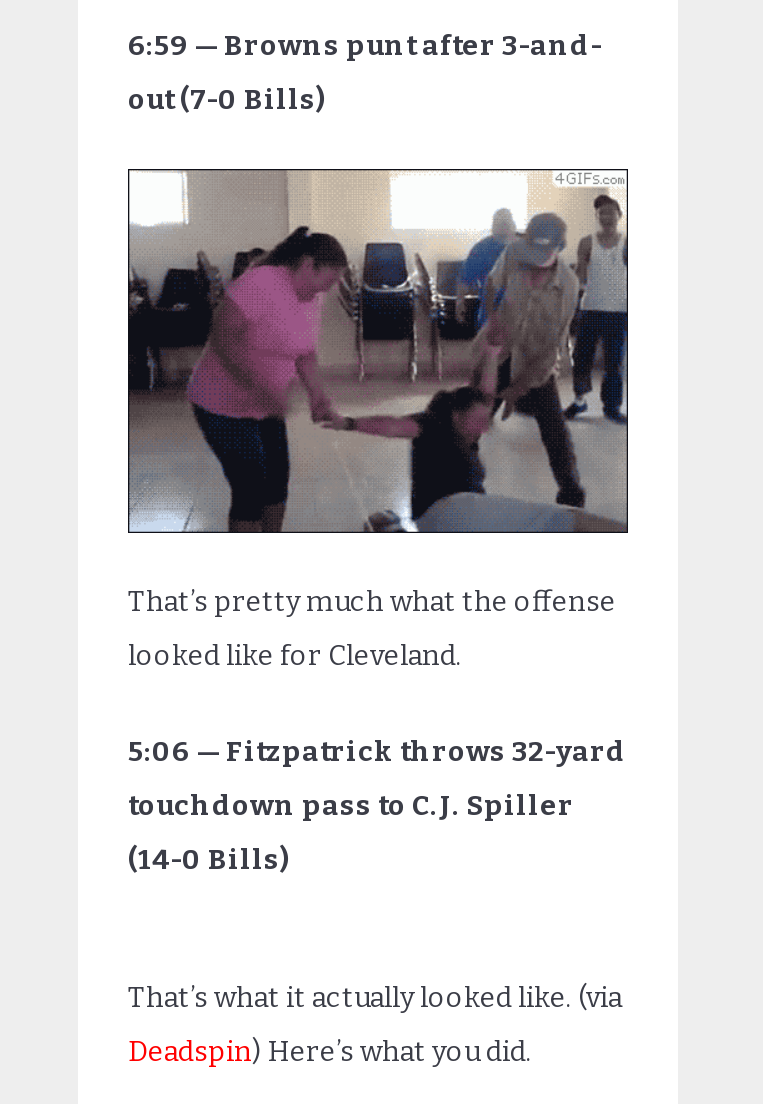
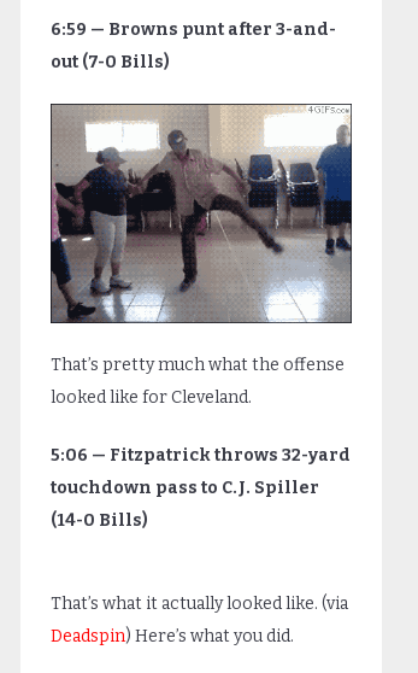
[128,169,628,535] [image] -> [51,104,352,323] [image]

